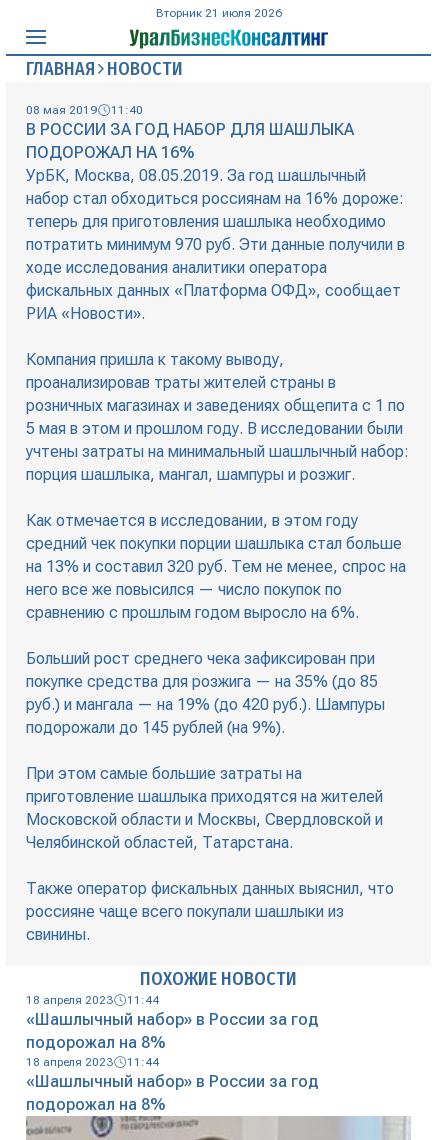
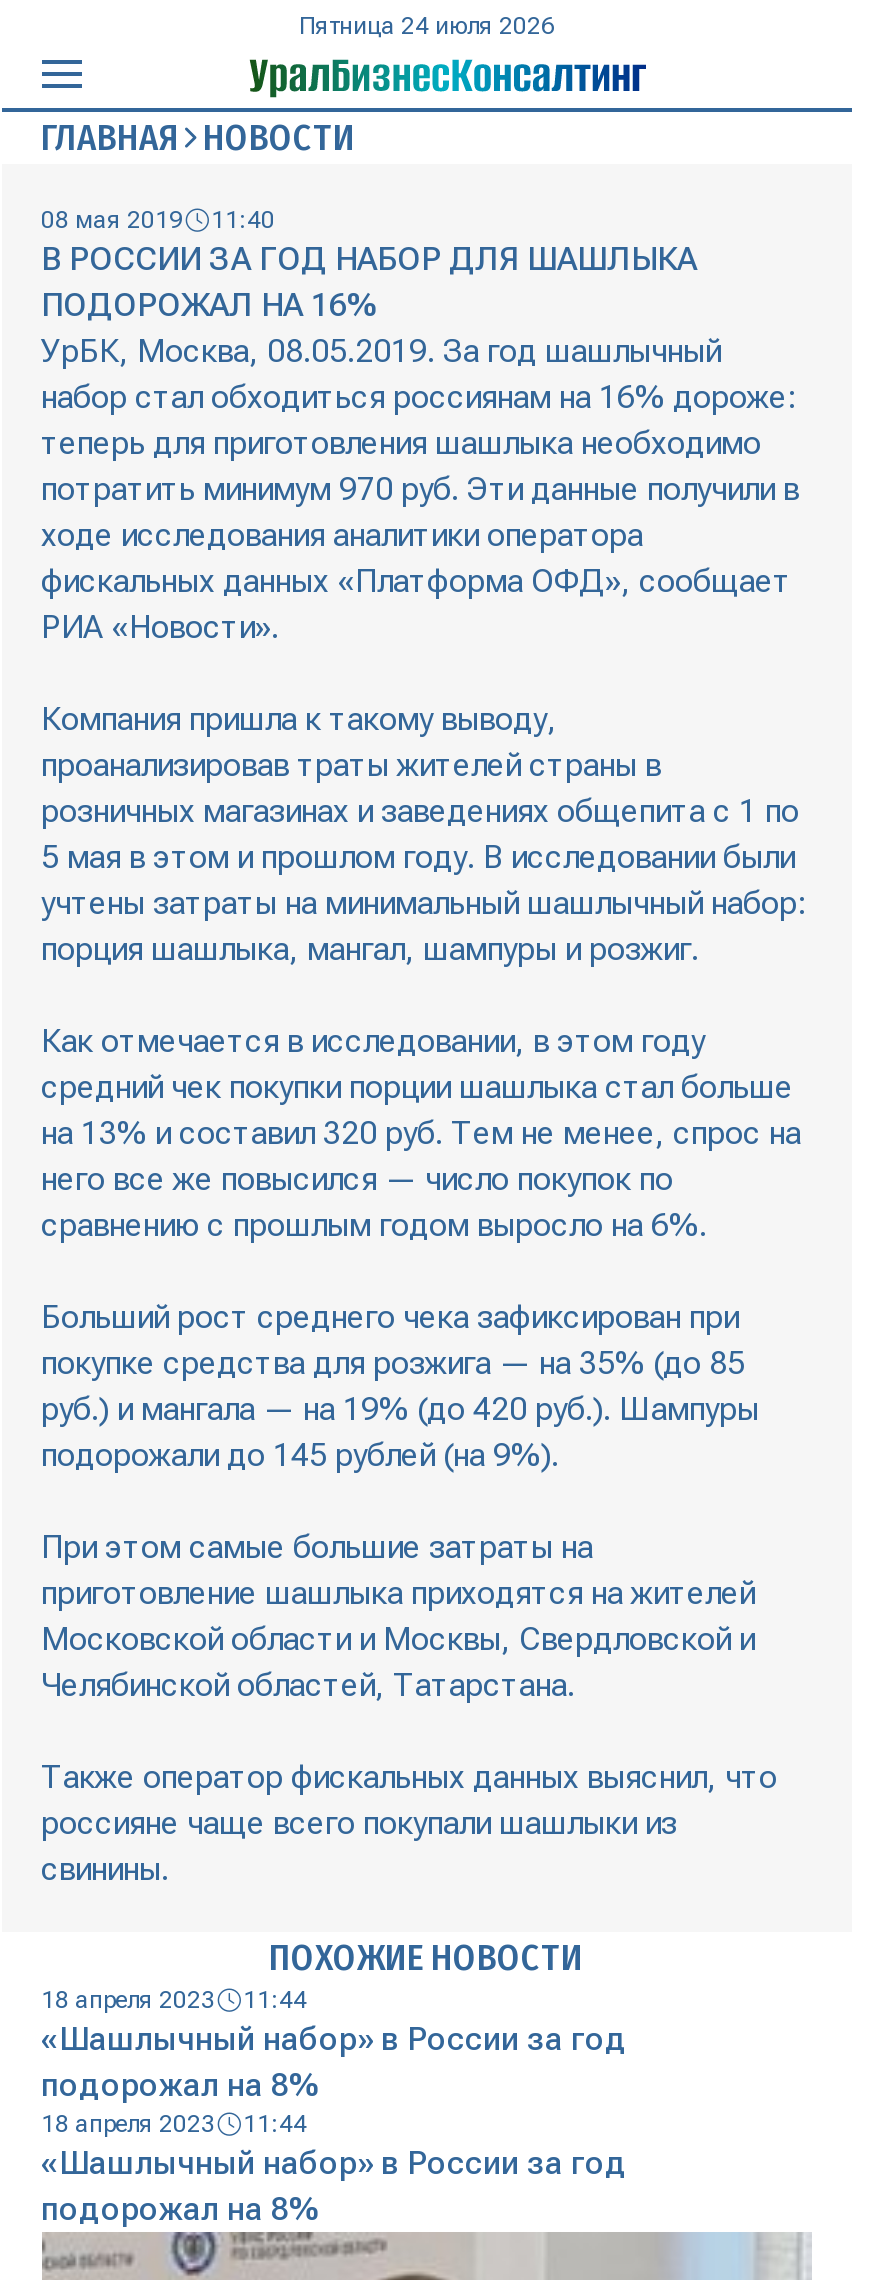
[155,6,281,20] Вторник 21 июля 2026 -> [298,12,554,40] Пятница 24 июля 2026

